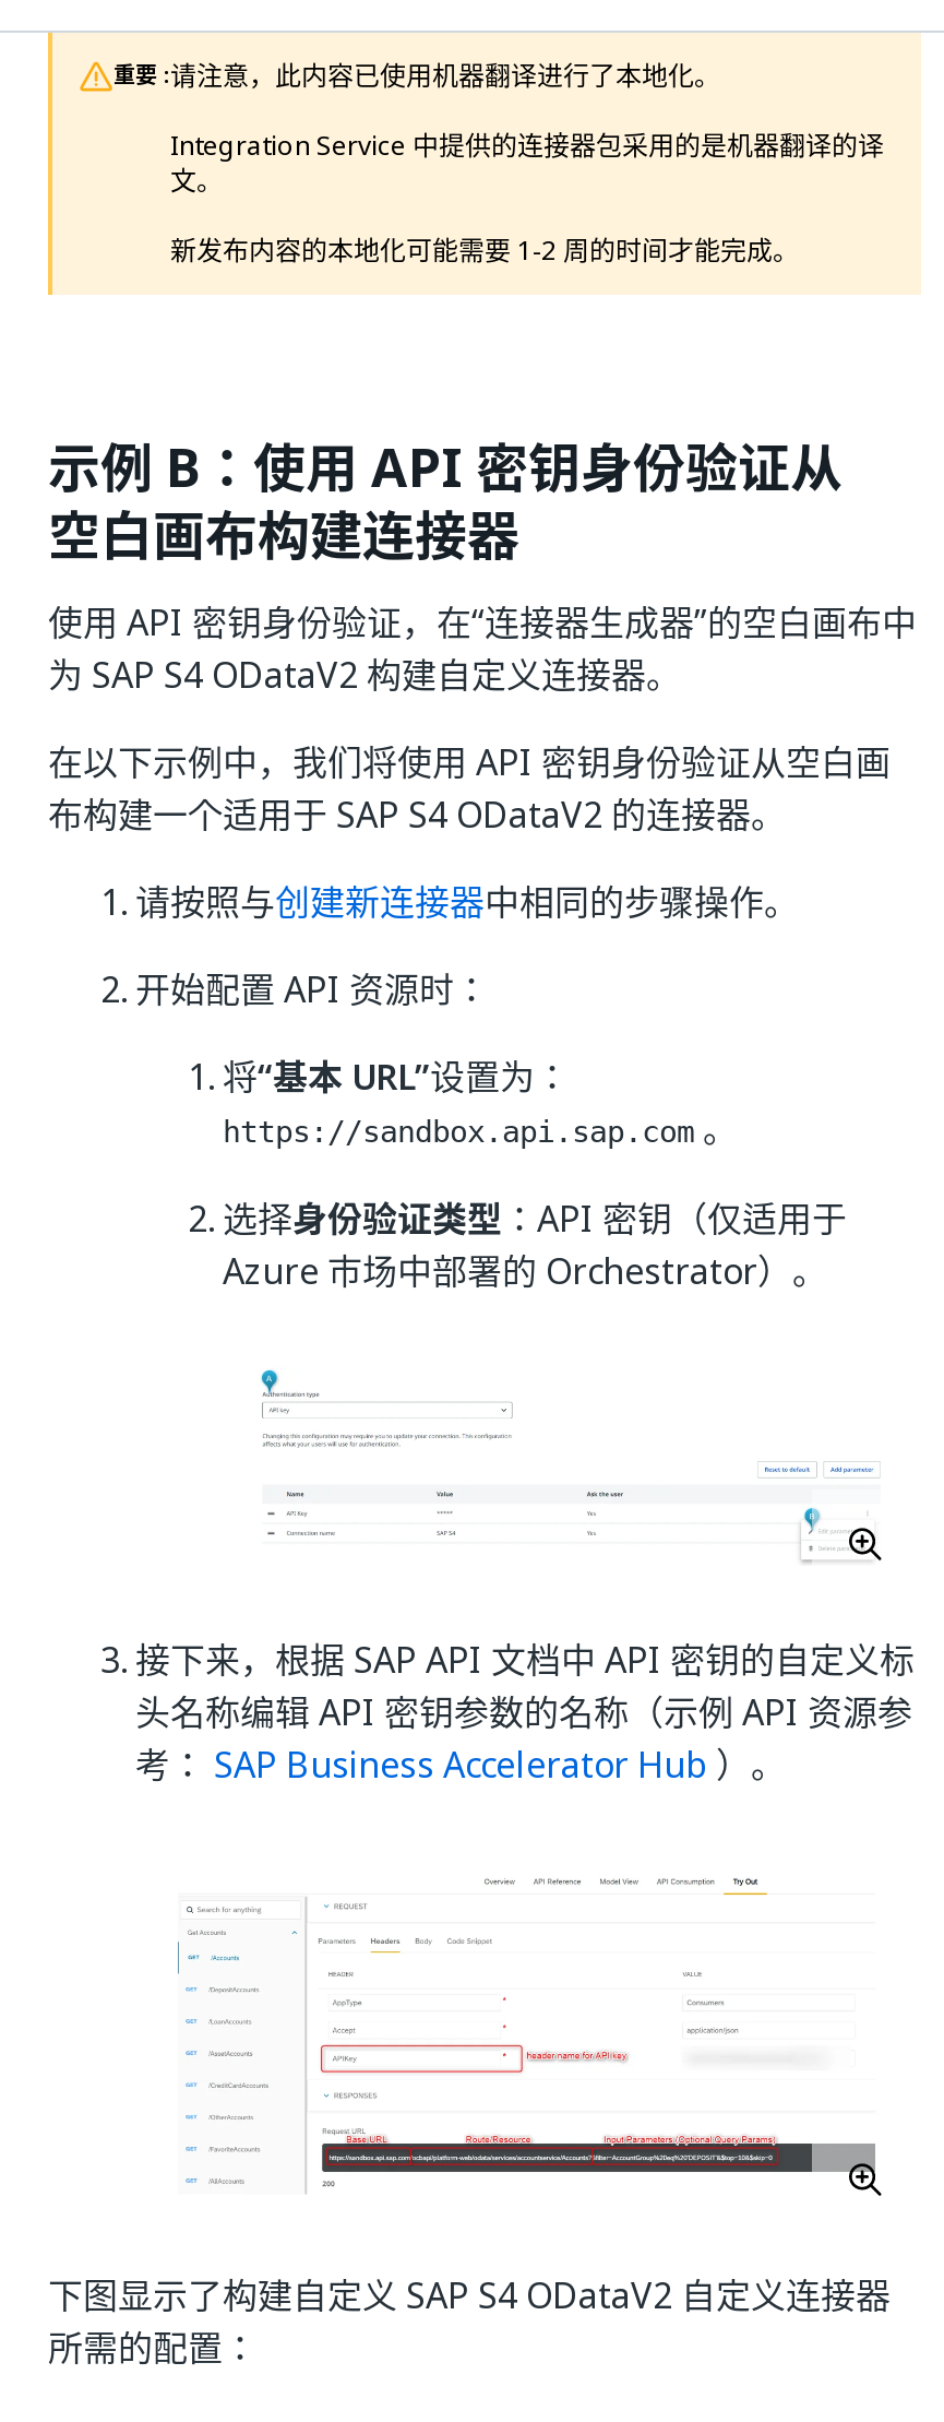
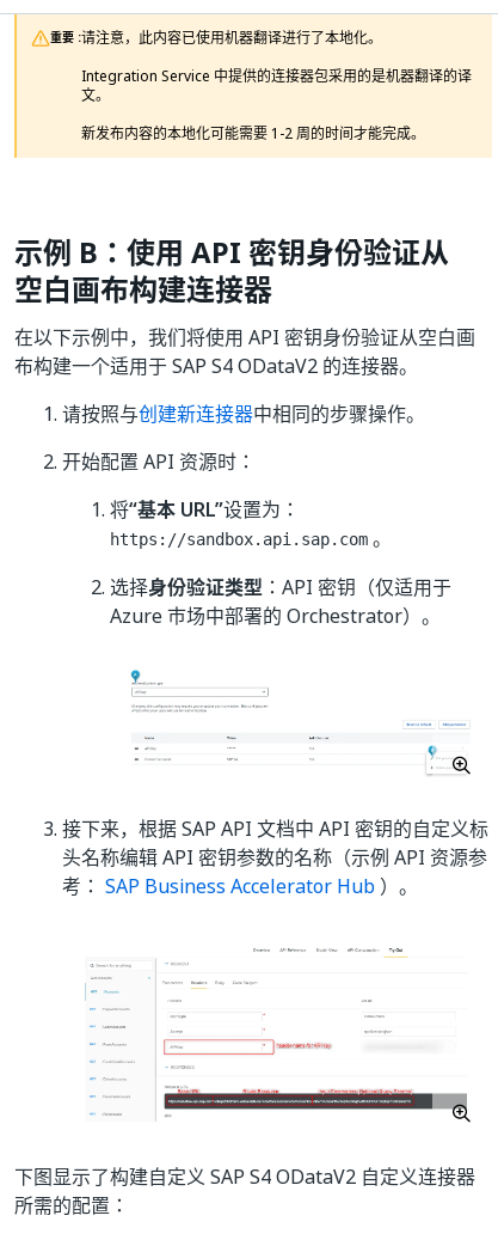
[48,596,917,701] 使用 API 密钥身份验证，在“连接器生成器”的空白画布中 | 为 SAP S4 ODataV2 构建自定义连接器。 -> none

